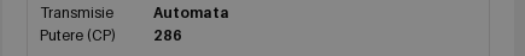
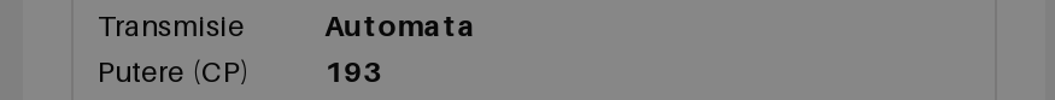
[153,26,182,44] 286 -> [325,53,382,89] 193

